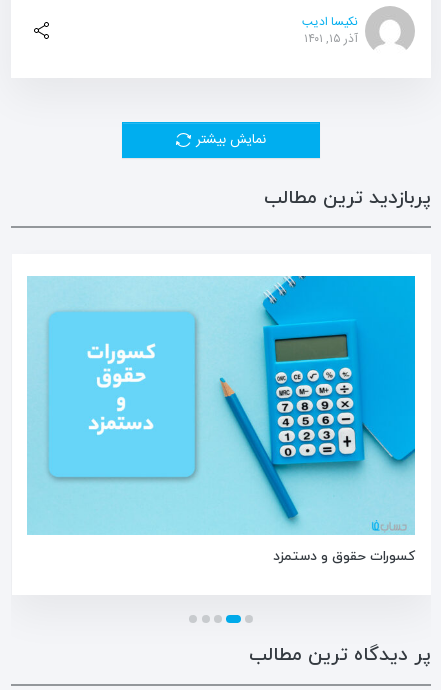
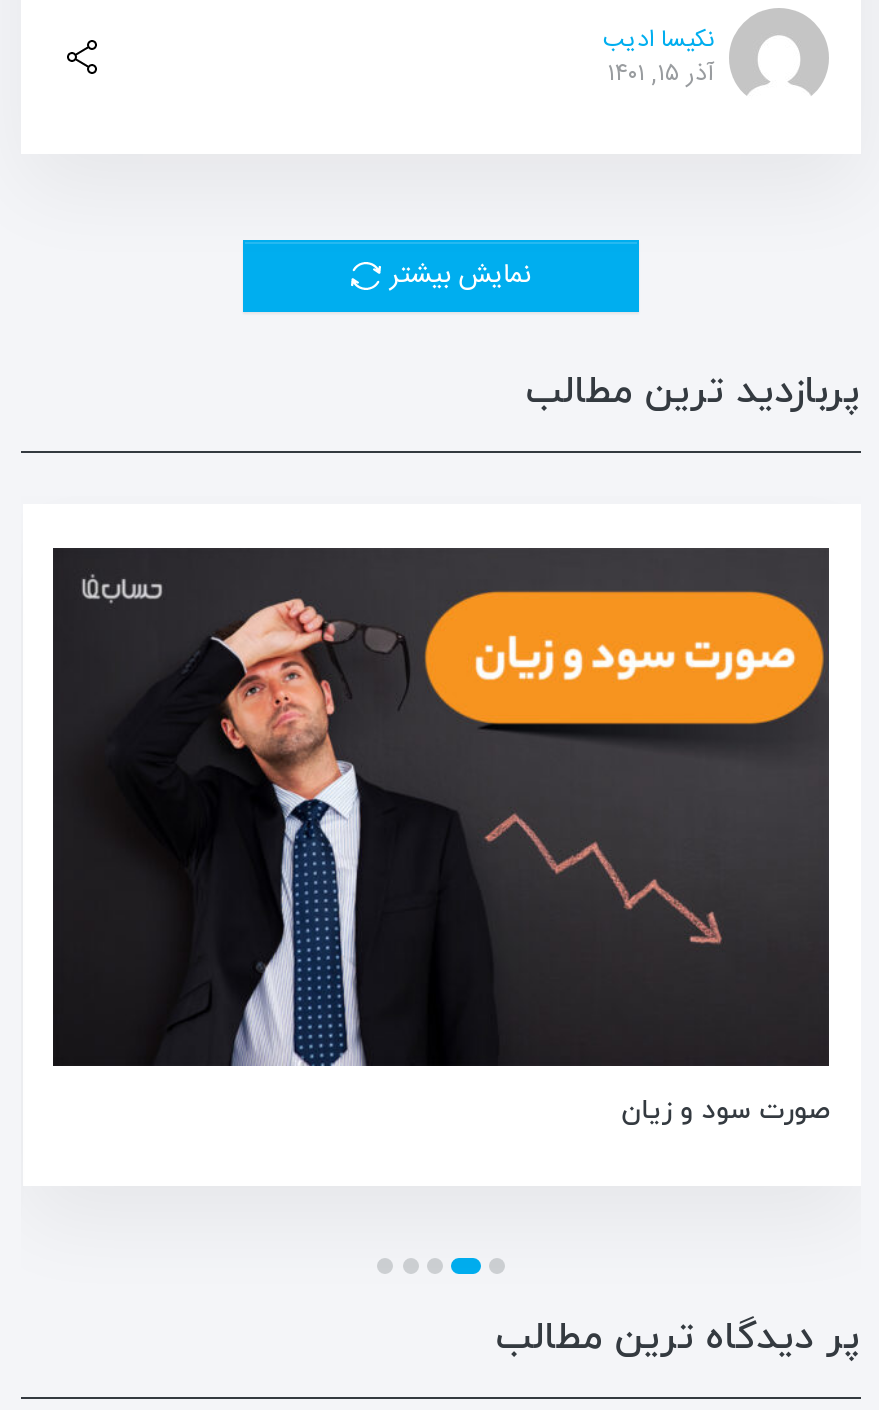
[27,275,416,566] [image] | کسورات حقوق و دستمزد -> [51,546,831,1129] [image] | صورت سود و زیان

